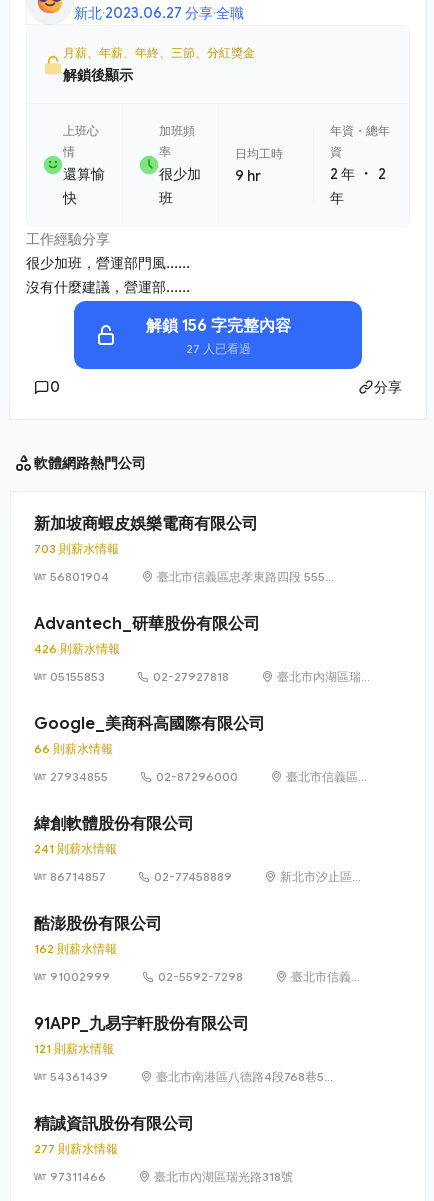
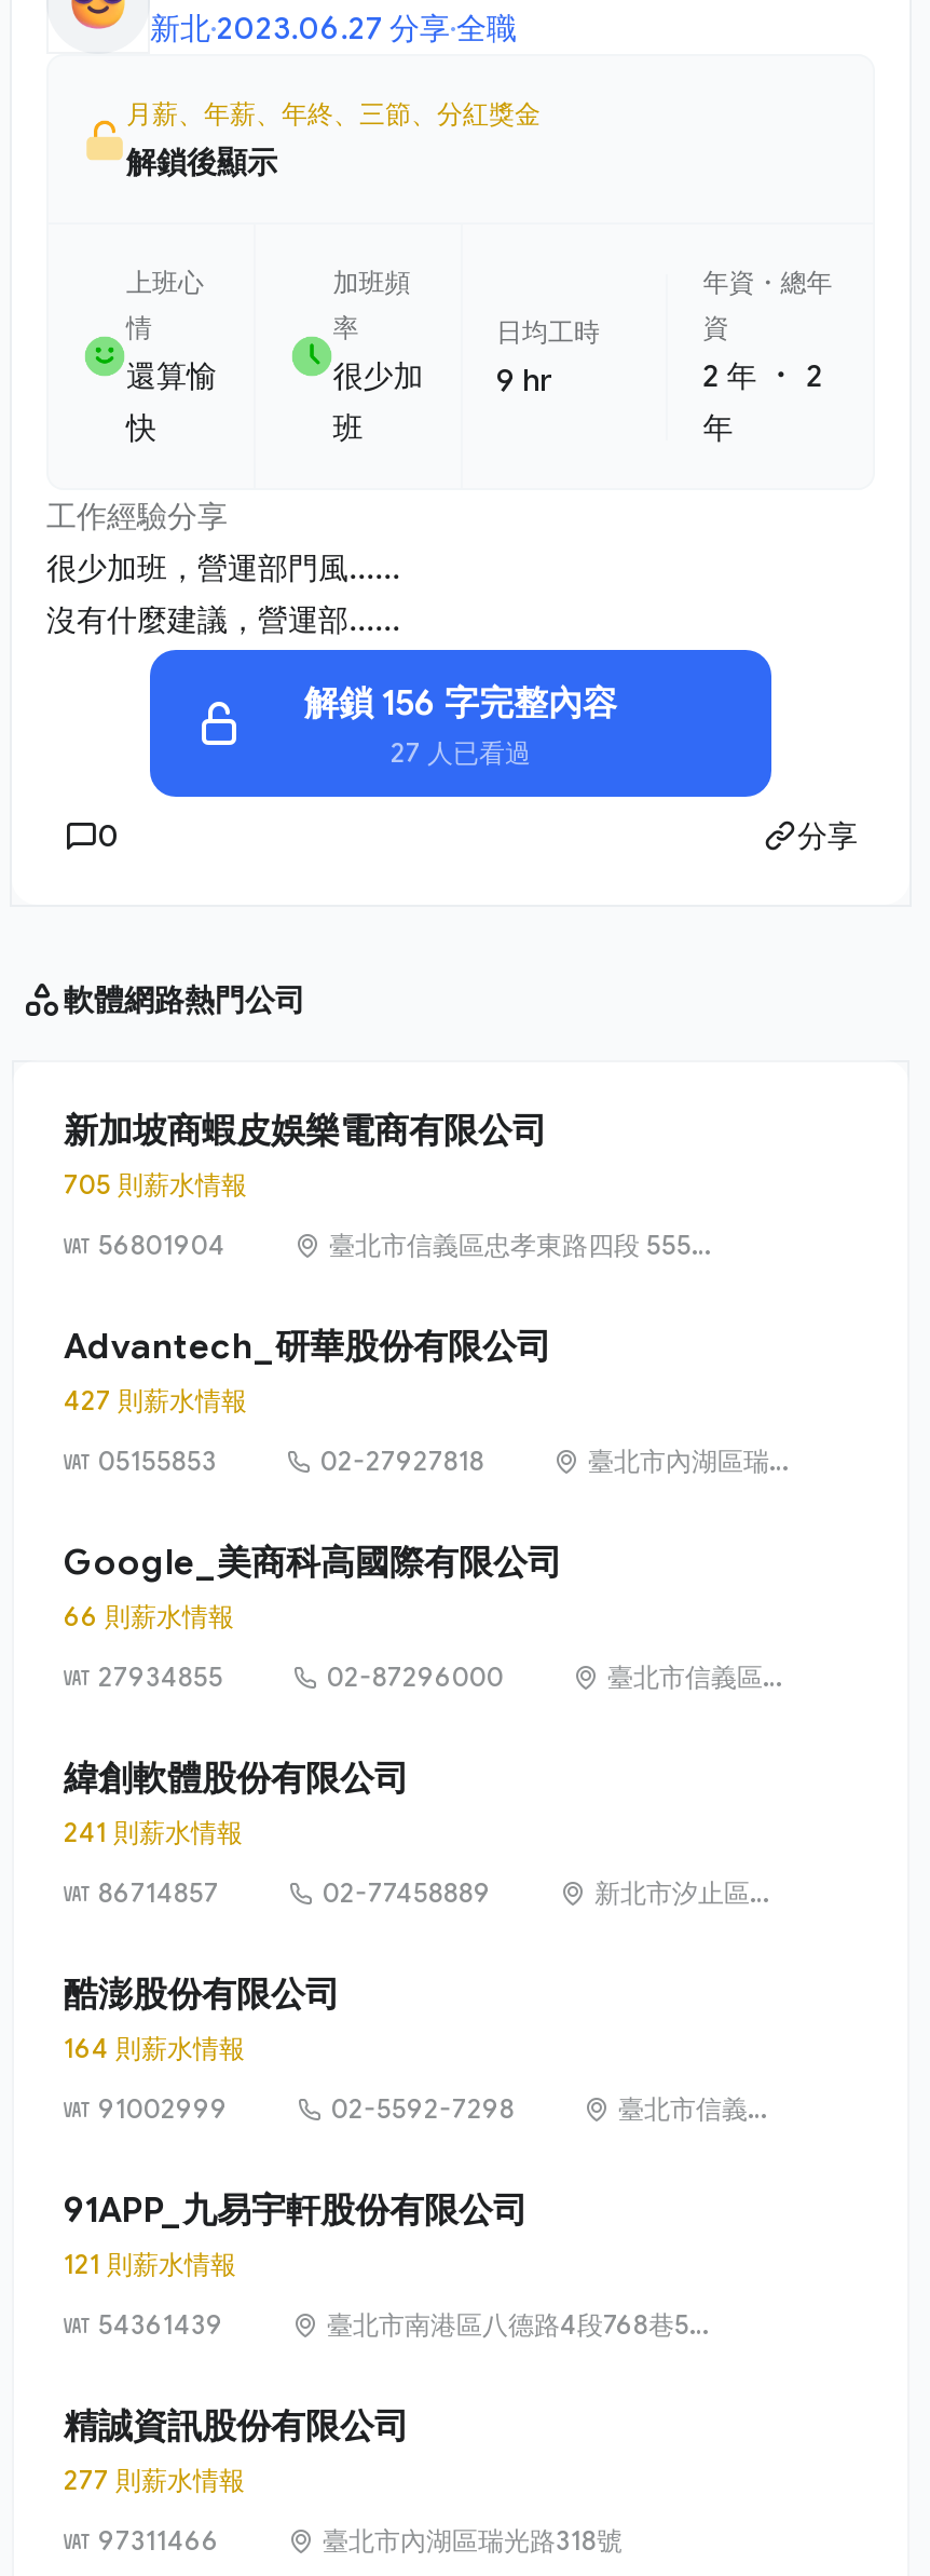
[34,541,119,556] 703 則薪水情報 -> [64,1168,247,1201] 705 則薪水情報
[34,641,120,656] 426 則薪水情報 -> [64,1384,247,1417] 427 則薪水情報
[34,941,117,956] 162 則薪水情報 -> [64,2032,245,2064] 164 則薪水情報

